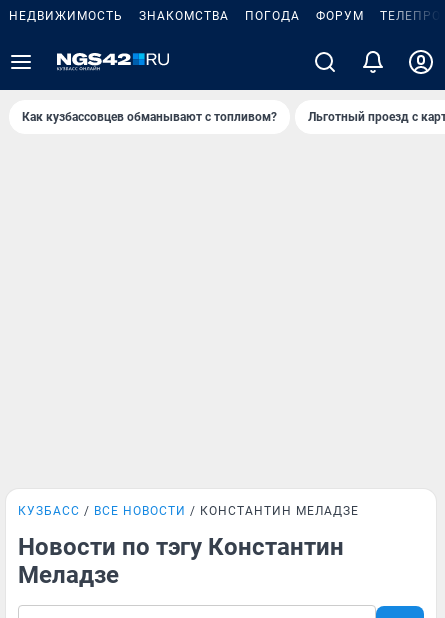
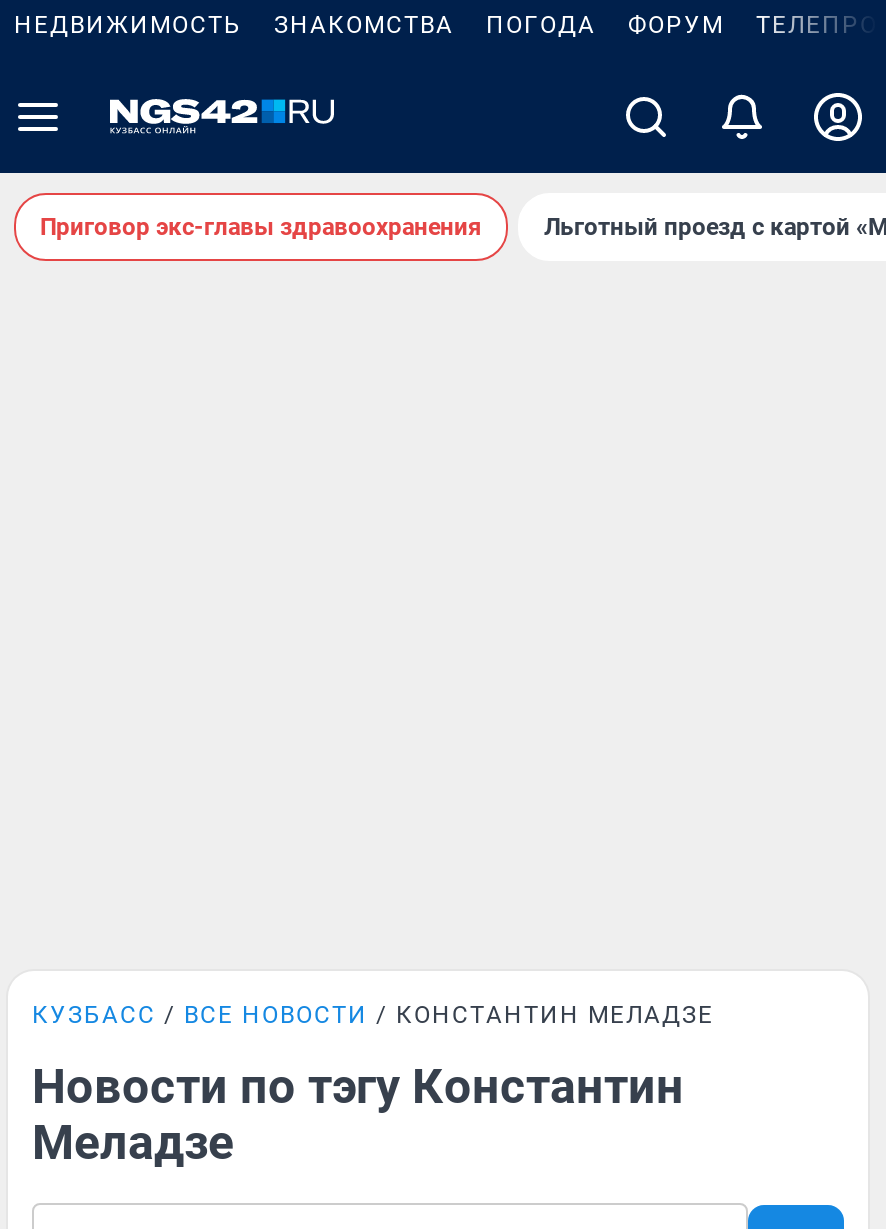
[22,110,277,124] Как кузбассовцев обманывают с топливом? -> [40,213,482,241] Приговор экс-главы здравоохранения

